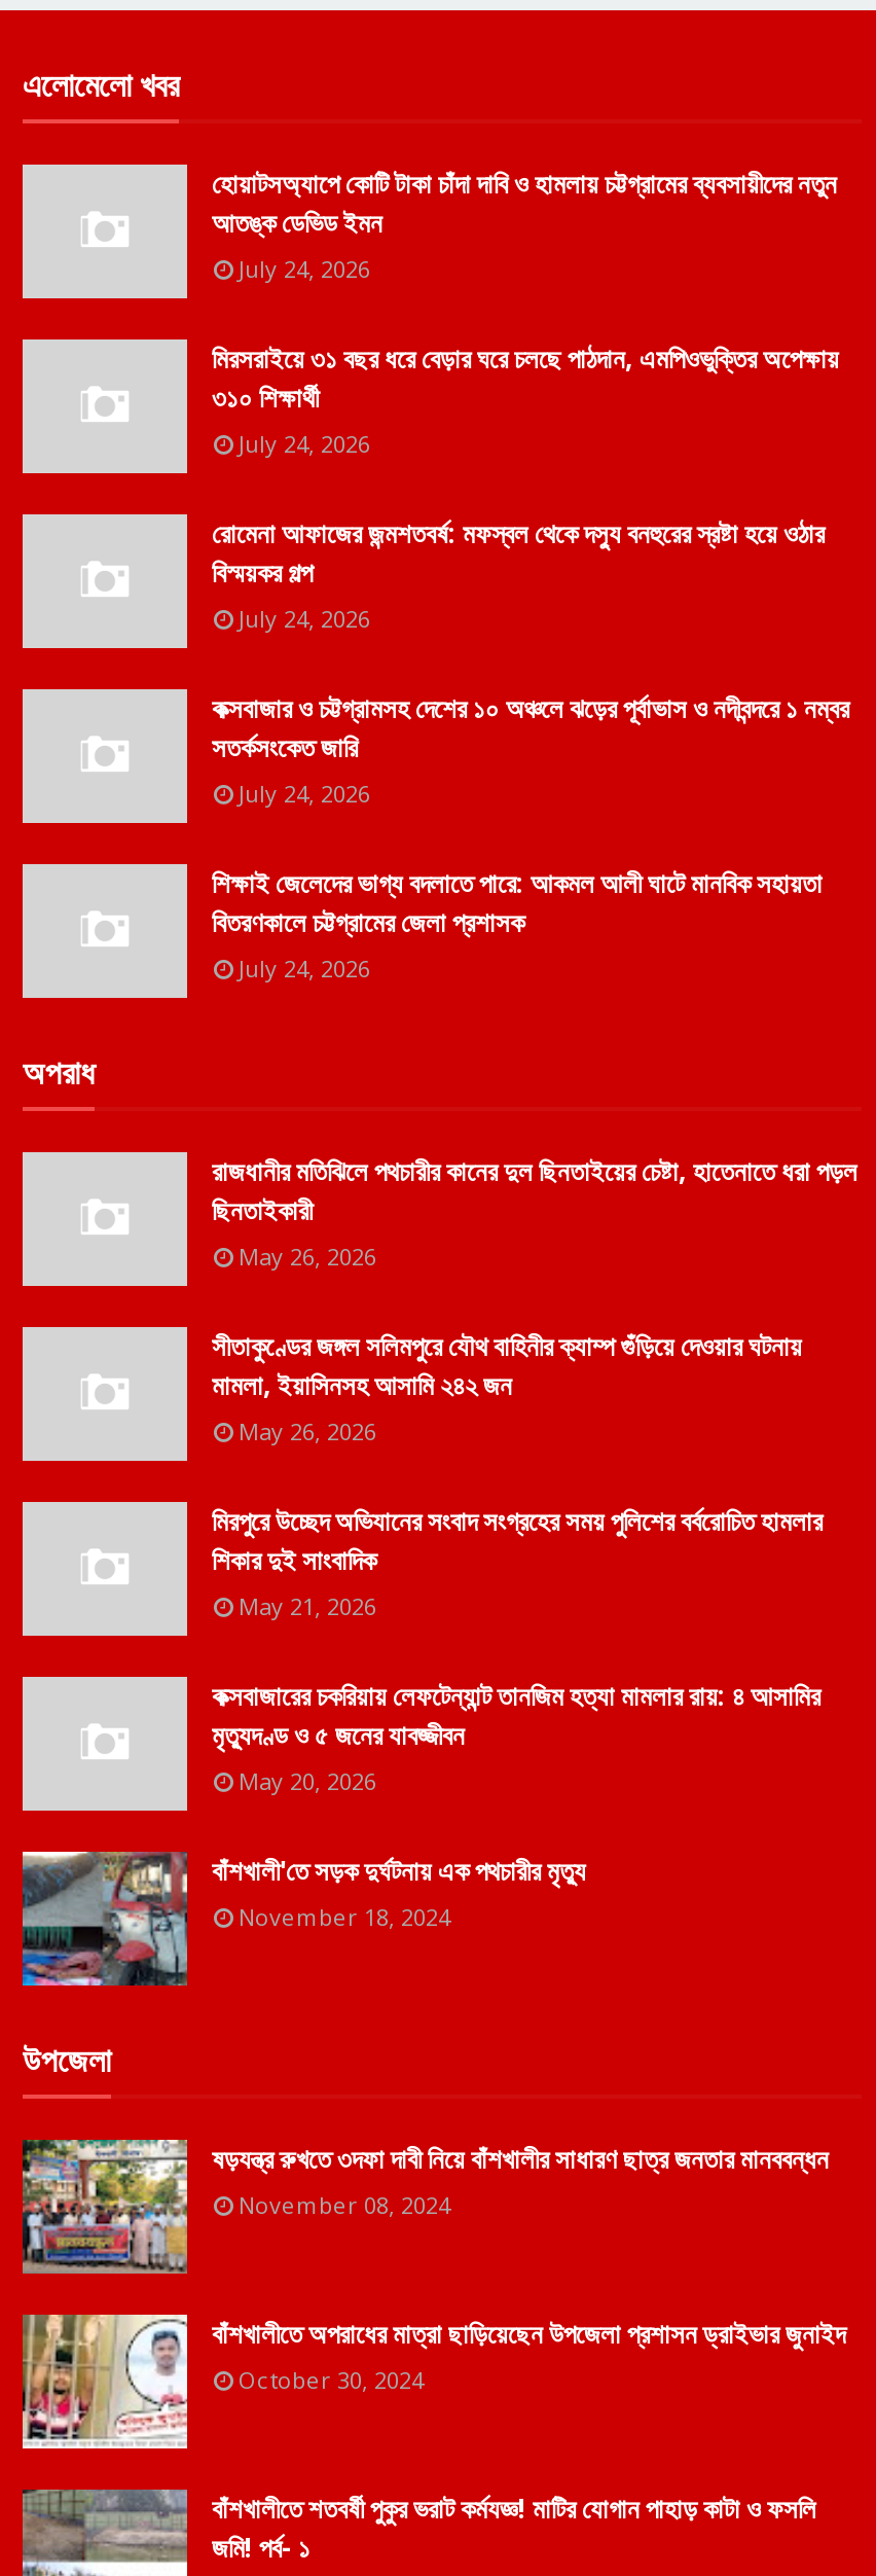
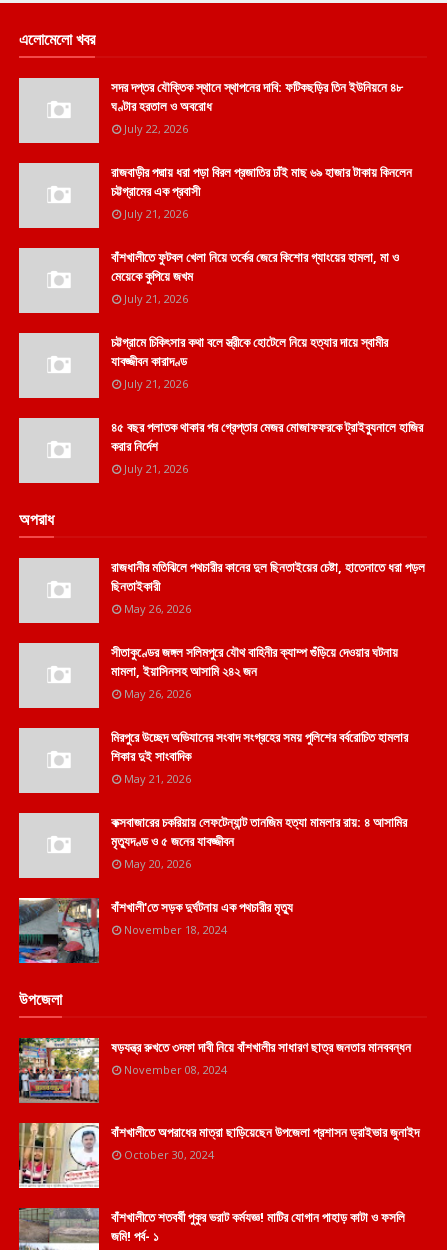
[212,165,837,284] হোয়াটসঅ্যাপে কোটি টাকা চাঁদা দাবি ও হামলায় চট্টগ্রামের ব্যবসায়ীদের নতুন | আতঙ্ক ডেভিড ইমন | July 24, 2026 -> [111,78,403,136] সদর দপ্তর যৌক্তিক স্থানে স্থাপনের দাবি: ফটিকছড়ির তিন ইউনিয়নে ৪৮ | ঘণ্টার হরতাল ও অবরোধ | July 22, 2026
[212,339,839,459] মিরসরাইয়ে ৩১ বছর ধরে বেড়ার ঘরে চলছে পাঠদান, এমপিওভুক্তির অপেক্ষায় | ৩১০ শিক্ষার্থী | July 24, 2026 -> [111,163,412,221] রাজবাড়ীর পদ্মায় ধরা পড়া বিরল প্রজাতির ঢাঁই মাছ ৬৯ হাজার টাকায় কিনলেন | চট্টগ্রামের এক প্রবাসী | July 21, 2026
[212,514,825,634] রোমেনা আফাজের জন্মশতবর্ষ: মফস্বল থেকে দস্যু বনহুরের স্রষ্টা হয়ে ওঠার | বিস্ময়কর গল্প | July 24, 2026 -> [111,248,399,306] বাঁশখালীতে ফুটবল খেলা নিয়ে তর্কের জেরে কিশোর গ্যাংয়ের হামলা, মা ও | মেয়েকে কুপিয়ে জখম | July 21, 2026
[212,689,849,809] কক্সবাজার ও চট্টগ্রামসহ দেশের ১০ অঞ্চলে ঝড়ের পূর্বাভাস ও নদীবন্দরে ১ নম্বর | সতর্কসংকেত জারি | July 24, 2026 -> [111,333,388,391] চট্টগ্রামে চিকিৎসার কথা বলে স্ত্রীকে হোটেলে নিয়ে হত্যার দায়ে স্বামীর | যাবজ্জীবন কারাদণ্ড | July 21, 2026
[212,864,823,983] শিক্ষাই জেলেদের ভাগ্য বদলাতে পারে: আকমল আলী ঘাটে মানবিক সহায়তা | বিতরণকালে চট্টগ্রামের জেলা প্রশাসক | July 24, 2026 -> [111,418,423,476] ৪৫ বছর পলাতক থাকার পর গ্রেপ্তার মেজর মোজাফফরকে ট্রাইব্যুনালে হাজির | করার নির্দেশ | July 21, 2026

